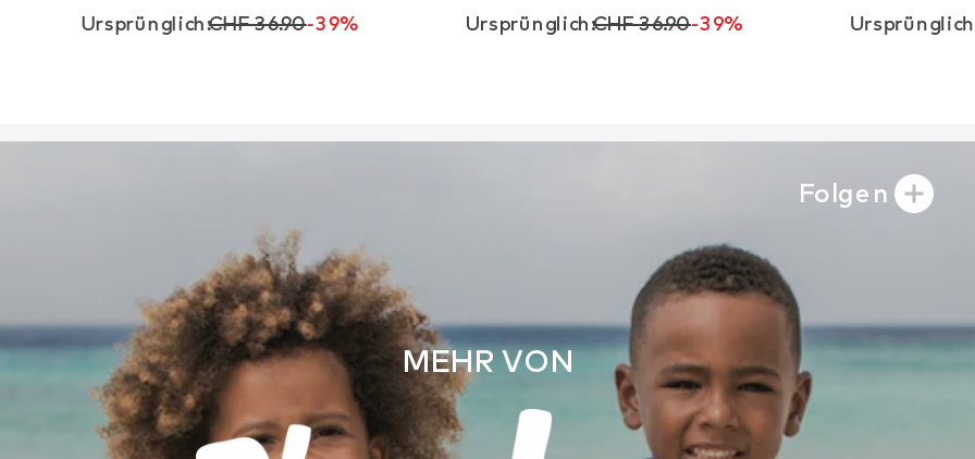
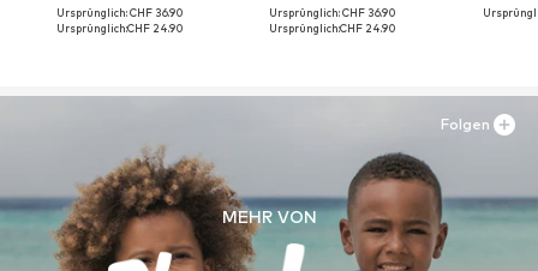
[80,10,356,34] Ursprünglich: CHF 36.90-39% -> [57,5,184,34] Ursprünglich: CHF 36.90 | Ursprünglich:CHF 24.90
[465,10,741,34] Ursprünglich: CHF 36.90-39% -> [269,5,396,34] Ursprünglich: CHF 36.90 | Ursprünglich:CHF 24.90

